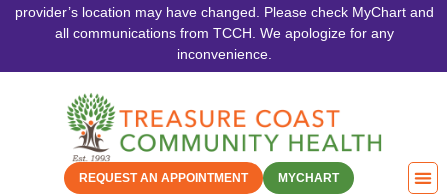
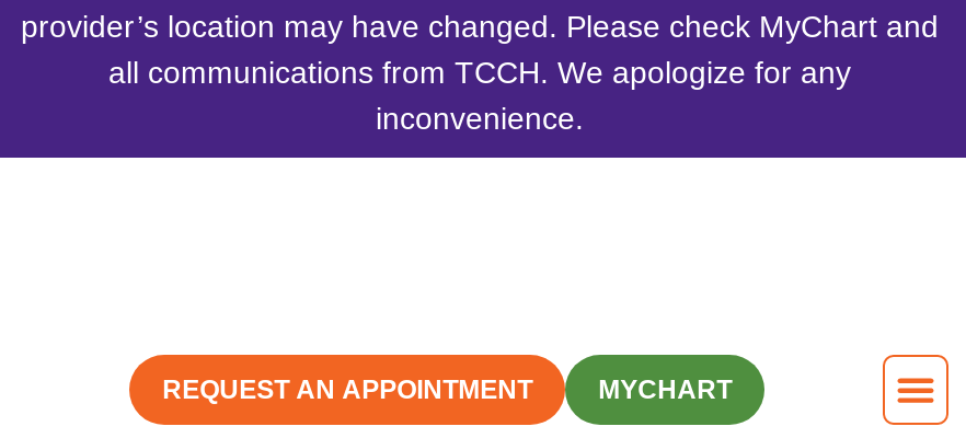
[66,93,382,162] [image] -> none

